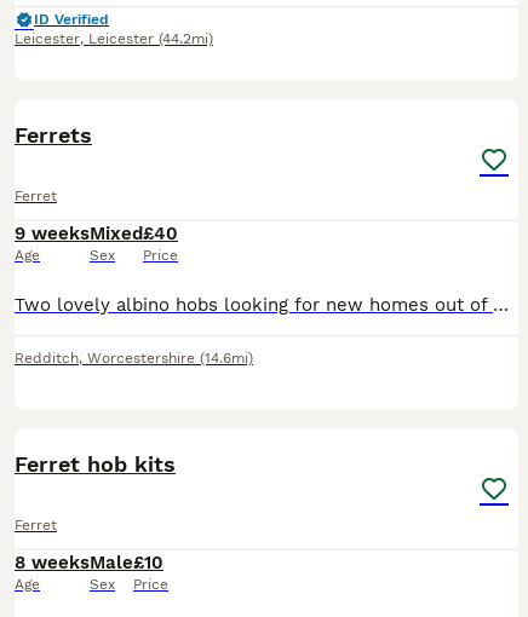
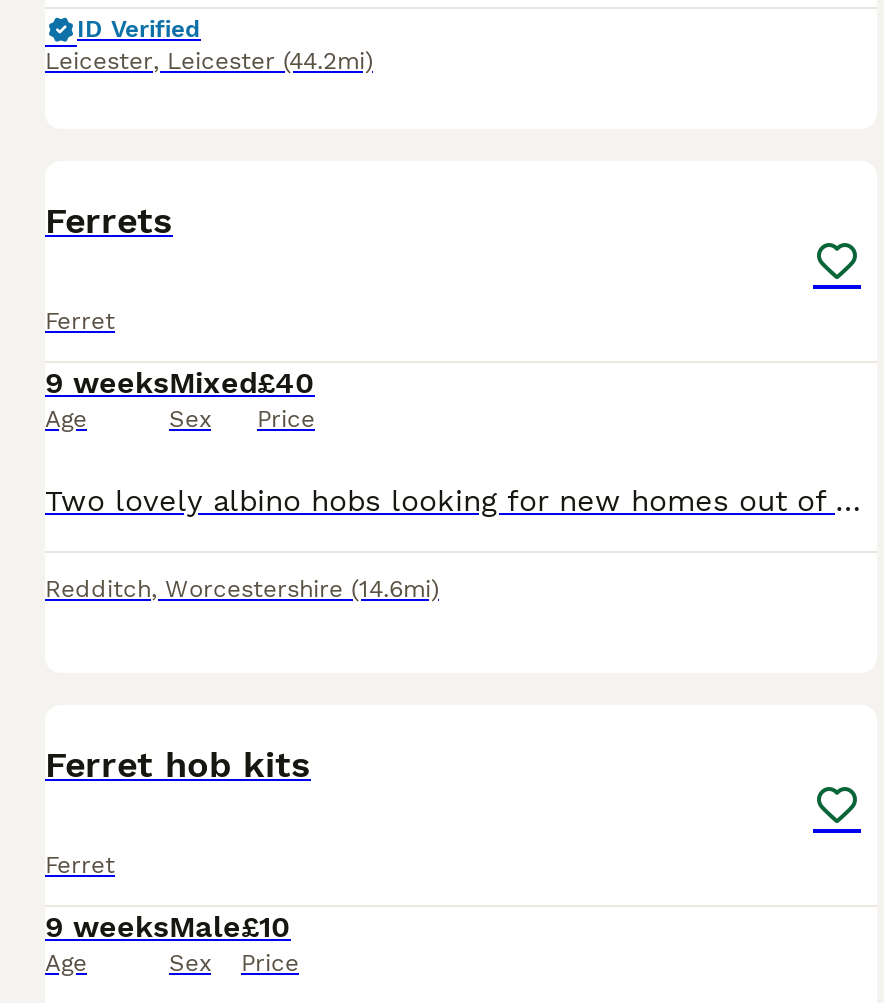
[15,552,163,573] 8 weeks Male £10 -> [45,909,291,945] 9 weeks Male £10

